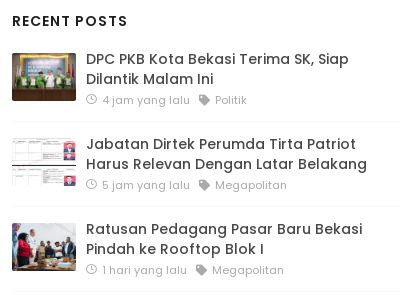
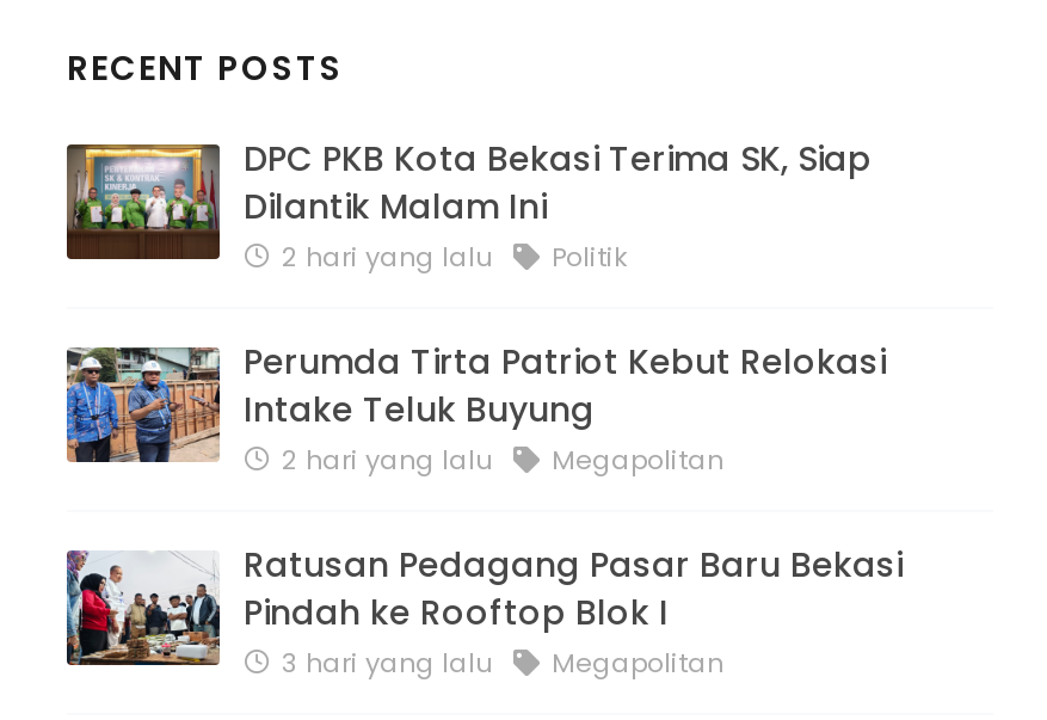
[99,92,190,108] 4 jam yang lalu -> [275,238,492,276] 2 hari yang lalu
[12,134,367,193] [image] | Jabatan Dirtek Perumda Tirta Patriot | Harus Relevan Dengan Latar Belakang | 5 jam yang lalu -> [64,338,886,479] [image] | Perumda Tirta Patriot Kebut Relokasi | Intake Teluk Buyung | 2 hari yang lalu
[99,262,187,278] 1 hari yang lalu -> [275,644,492,682] 3 hari yang lalu

